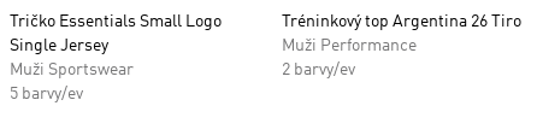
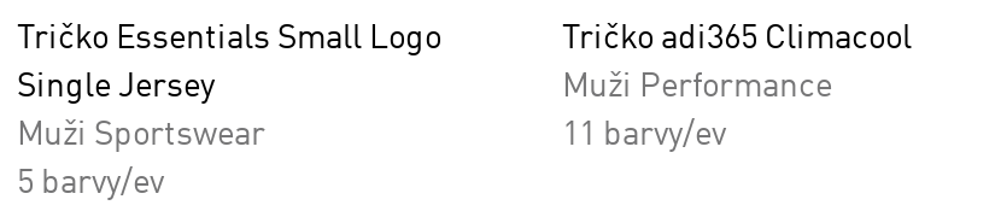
[282,13,521,30] Tréninkový top Argentina 26 Tiro -> [562,22,912,55] Tričko adi365 Climacool
[282,61,355,78] 2 barvy/ev -> [562,118,726,152] 11 barvy/ev

